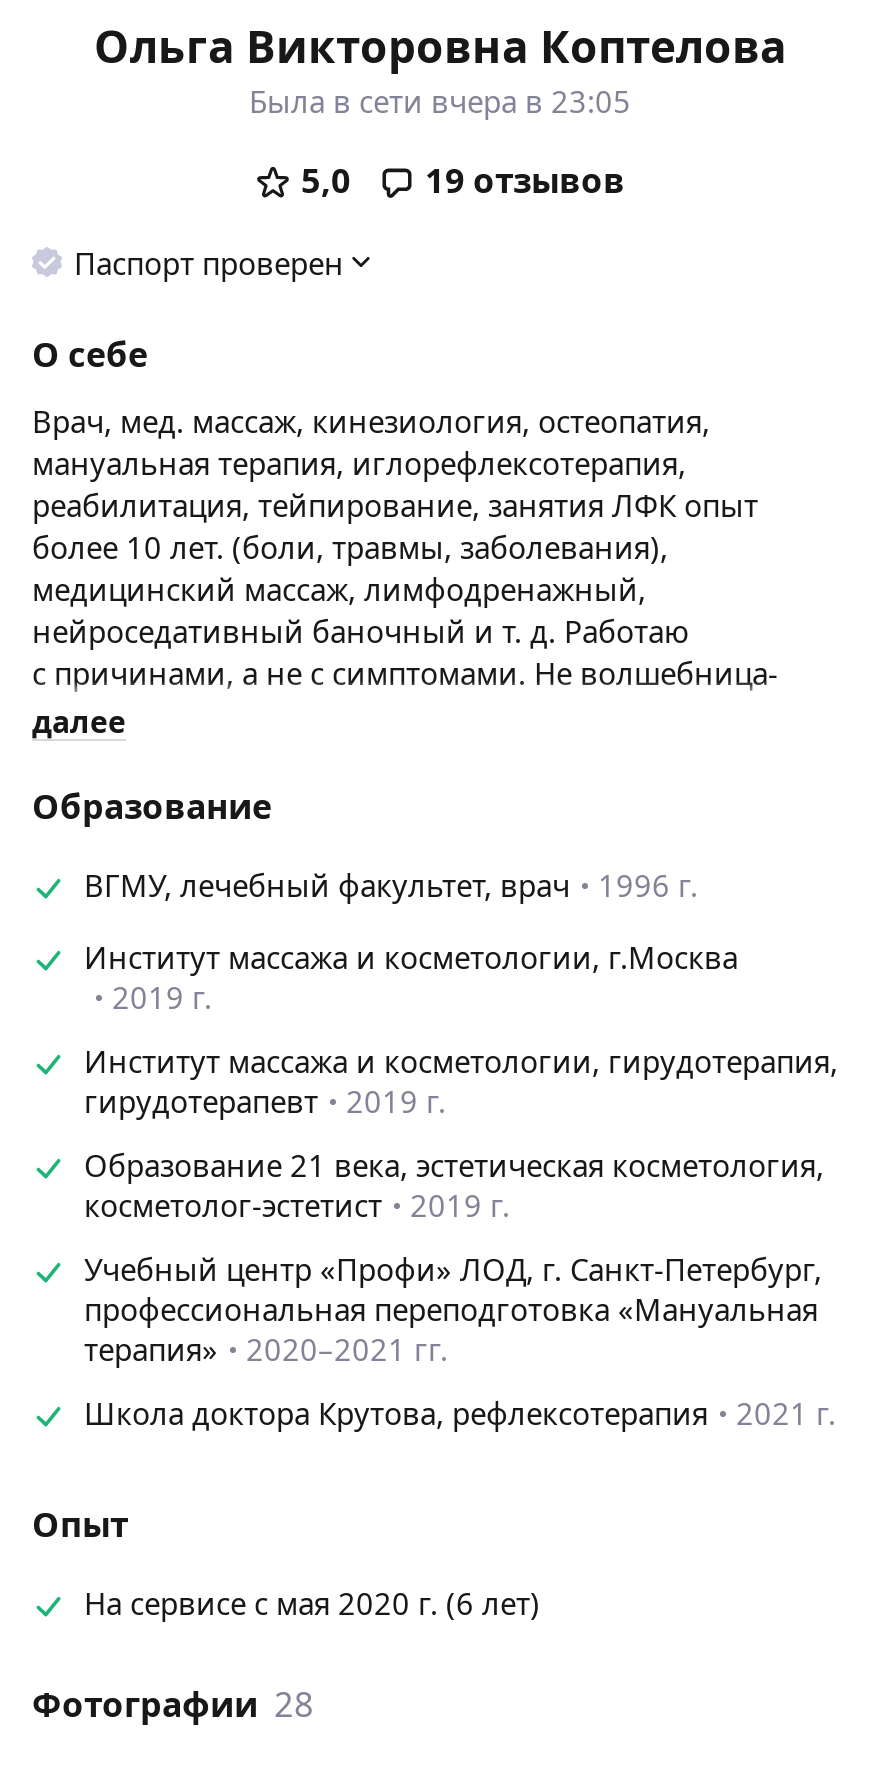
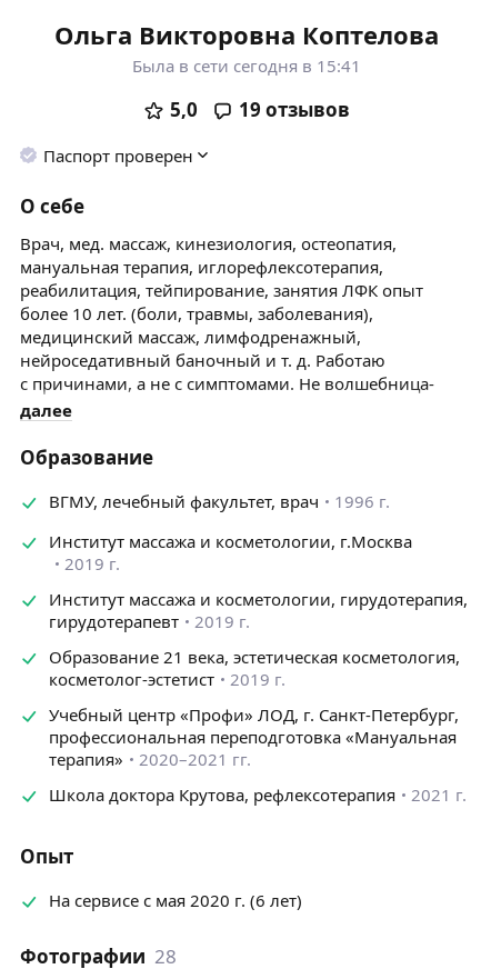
[249,81,631,121] Была в сети вчера в 23:05 -> [132,54,361,77] Была в сети сегодня в 15:41

